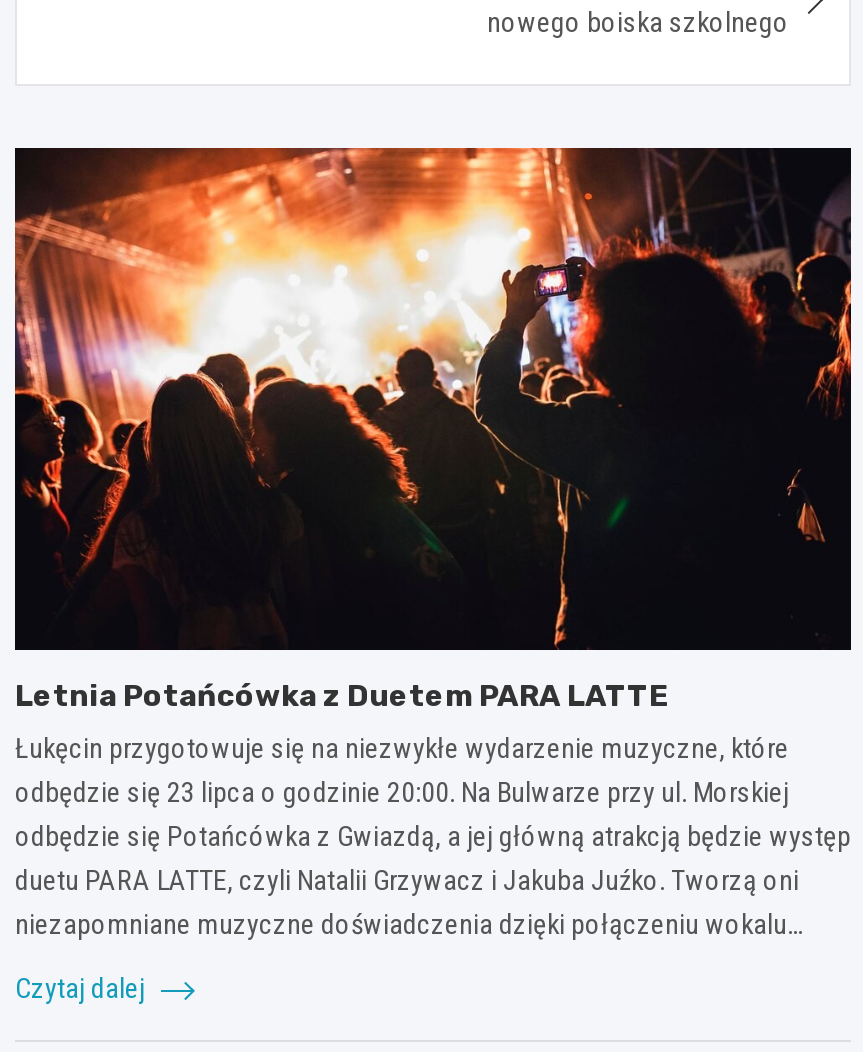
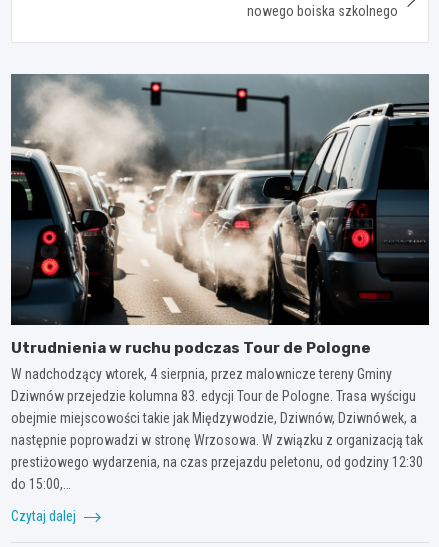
[13,146,853,714] [image] | Letnia Potańcówka z Duetem PARA LATTE -> [10,73,430,357] [image] | Utrudnienia w ruchu podczas Tour de Pologne
[15,732,851,940] Łukęcin przygotowuje się na niezwykłe wydarzenie muzyczne, które | odbędzie się 23 lipca o godzinie 20:00. Na Bulwarze przy ul. Morskiej | odbędzie się Potańcówka z Gwiazdą, a jej główną atrakcją będzie występ | duetu PARA LATTE, czyli Natalii Grzywacz i Jakuba Juźko. Tworzą oni | niezapomniane muzyczne doświadczenia dzięki połączeniu wokalu… -> [11,366,423,492] W nadchodzący wtorek, 4 sierpnia, przez malownicze tereny Gminy | Dziwnów przejedzie kolumna 83. edycji Tour de Pologne. Trasa wyścigu | obejmie miejscowości takie jak Międzywodzie, Dziwnów, Dziwnówek, a | następnie poprowadzi w stronę Wrzosowa. W związku z organizacją tak | prestiżowego wydarzenia, na czas przejazdu peletonu, od godziny 12:30 | do 15:00,…

